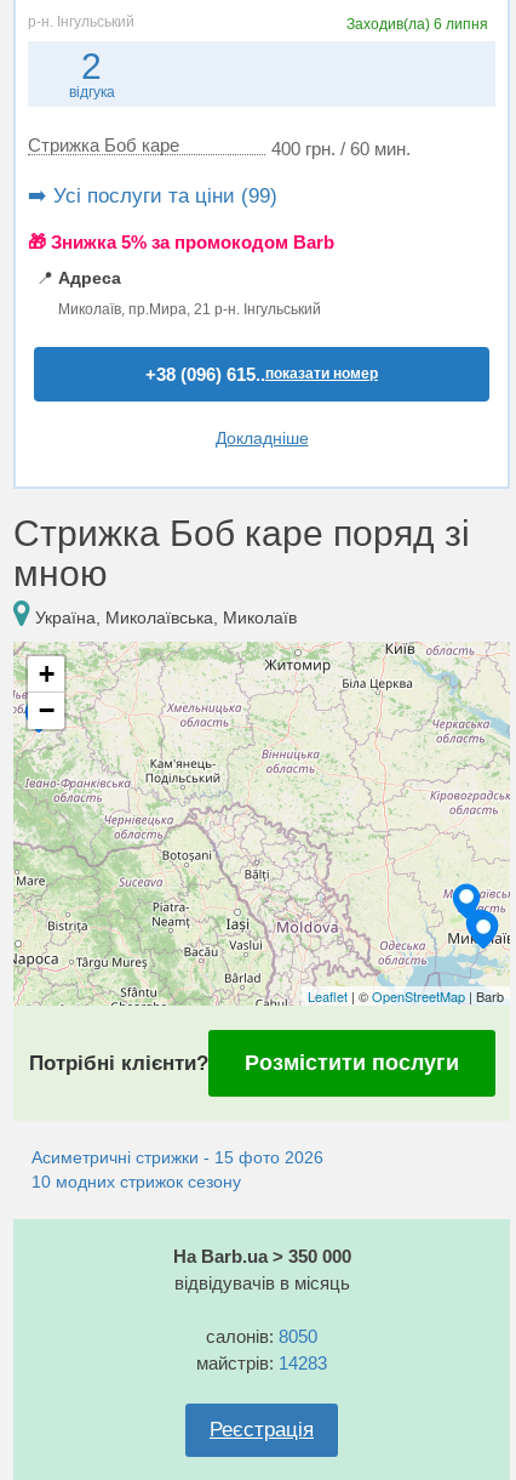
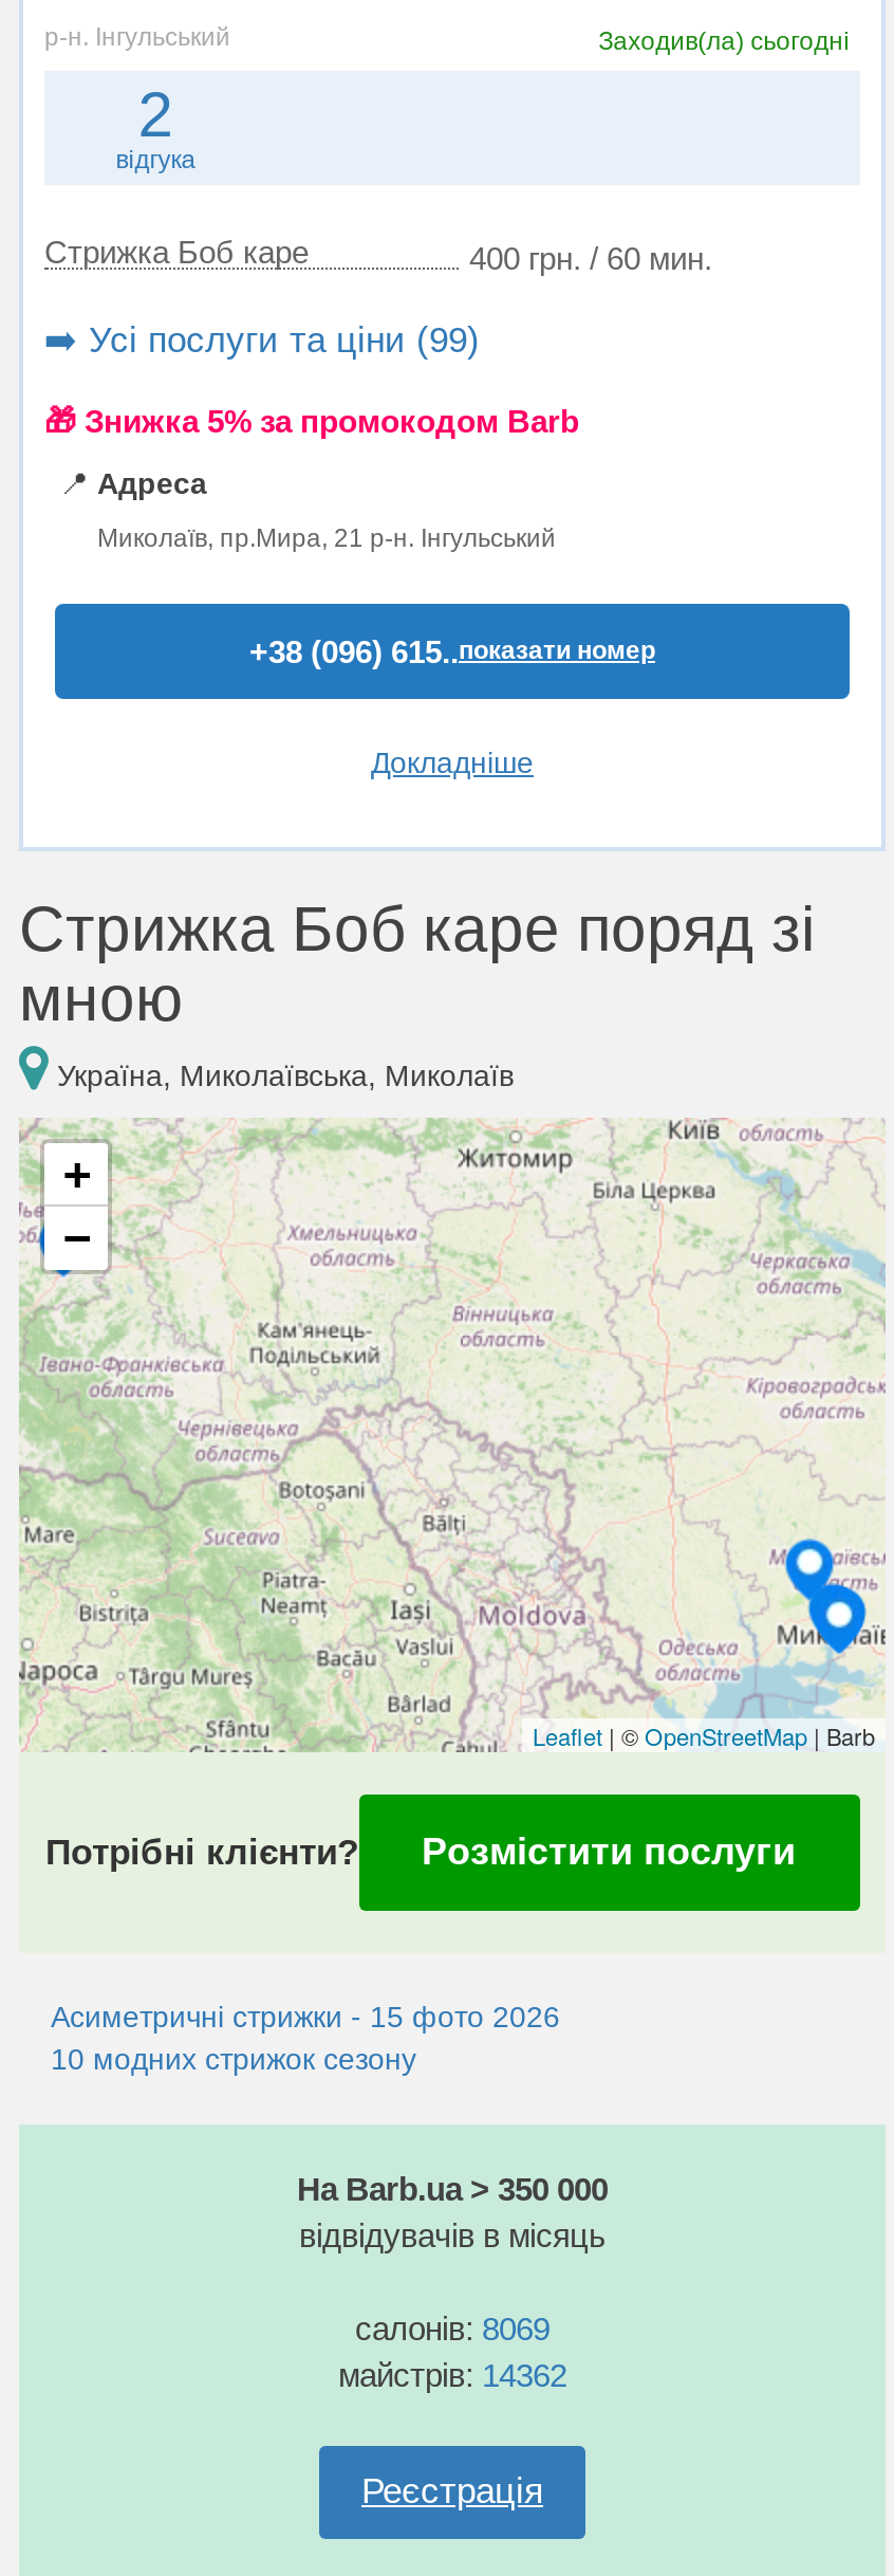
[347,16,488,33] Заходив(ла) 6 липня -> [599,26,850,56] Заходив(ла) сьогодні
[206,1326,317,1347] салонів: 8050 -> [355,2311,550,2347] салонів: 8069
[196,1353,327,1373] майстрів: 14283 -> [338,2357,566,2393] майстрів: 14362

